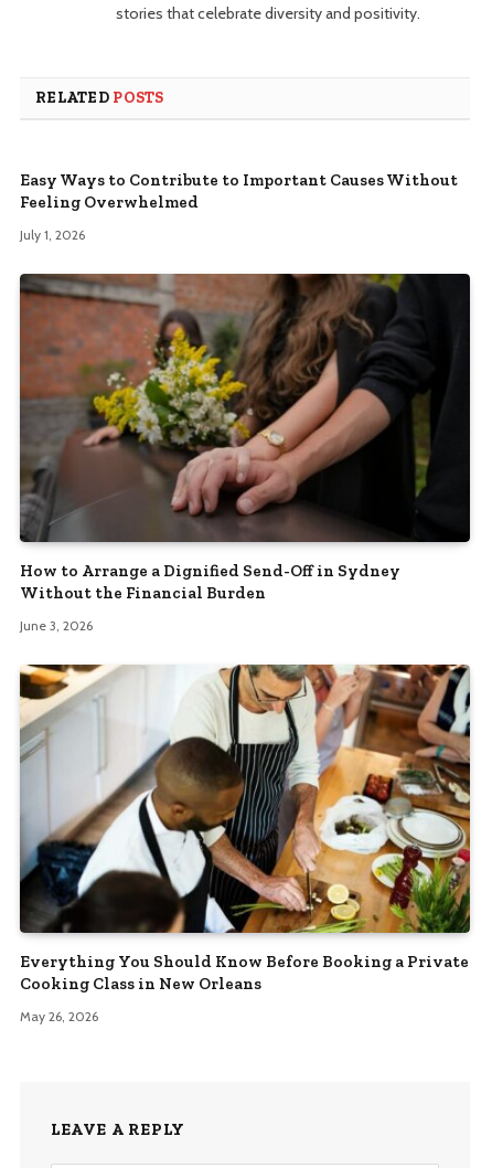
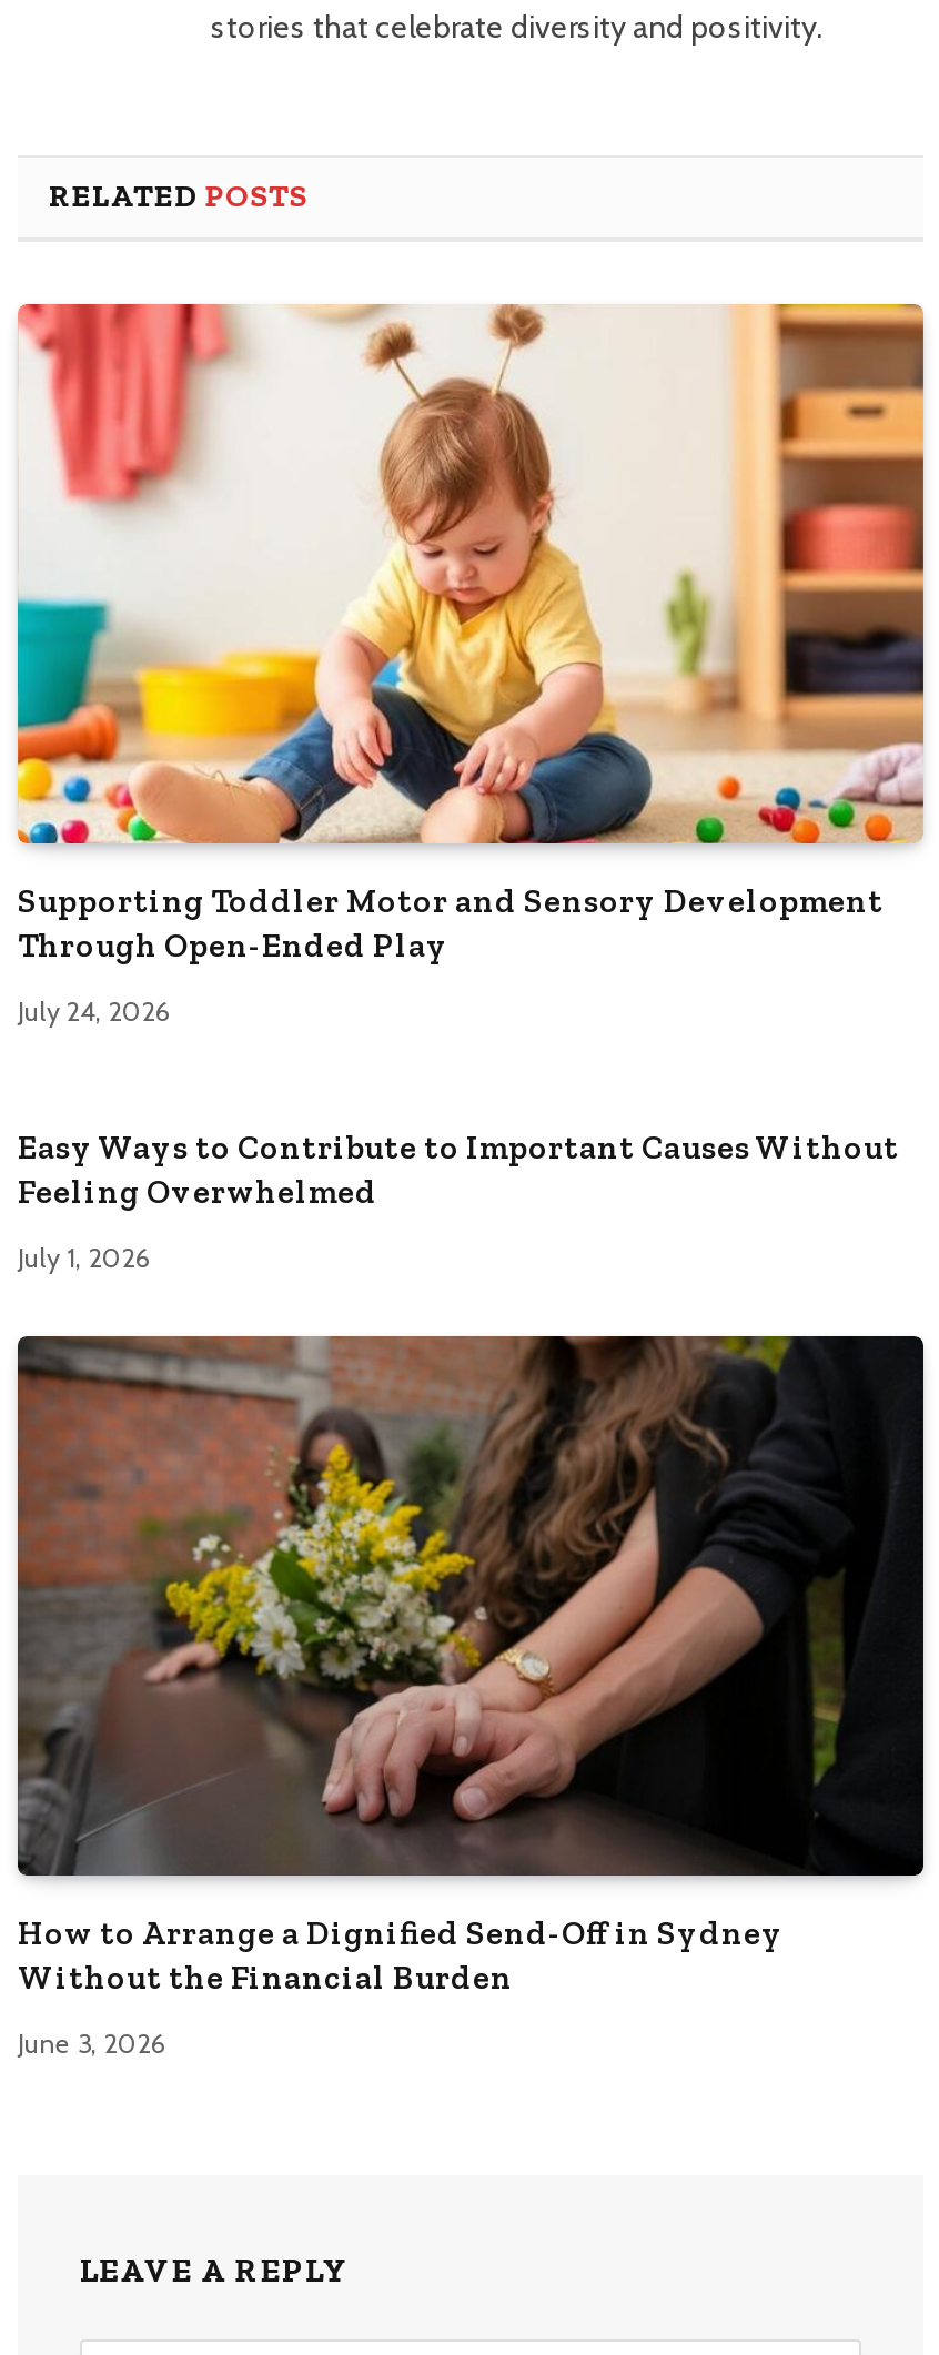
none -> [16,302,926,1028] [image] | Supporting Toddler Motor and Sensory Development | Through Open-Ended Play | July 24, 2026
moved [18,170,458,634] -> [13,1128,899,2060]: [image] | Easy Ways to Contribute to Important Causes Without | Feeling Overwhelmed | July 1, 2026 | How to Arrange a Dignified Send-Off in Sydney | Without the Financial Burden | June 3, 2026
[19,663,471,1024] [image] | Everything You Should Know Before Booking a Private | Cooking Class in New Orleans | May 26, 2026 -> none

